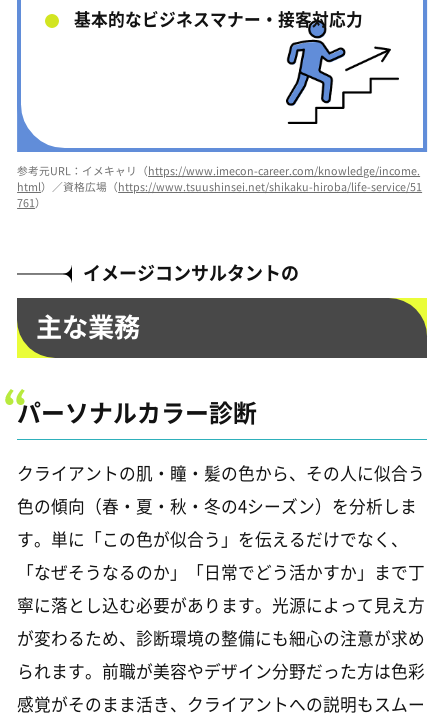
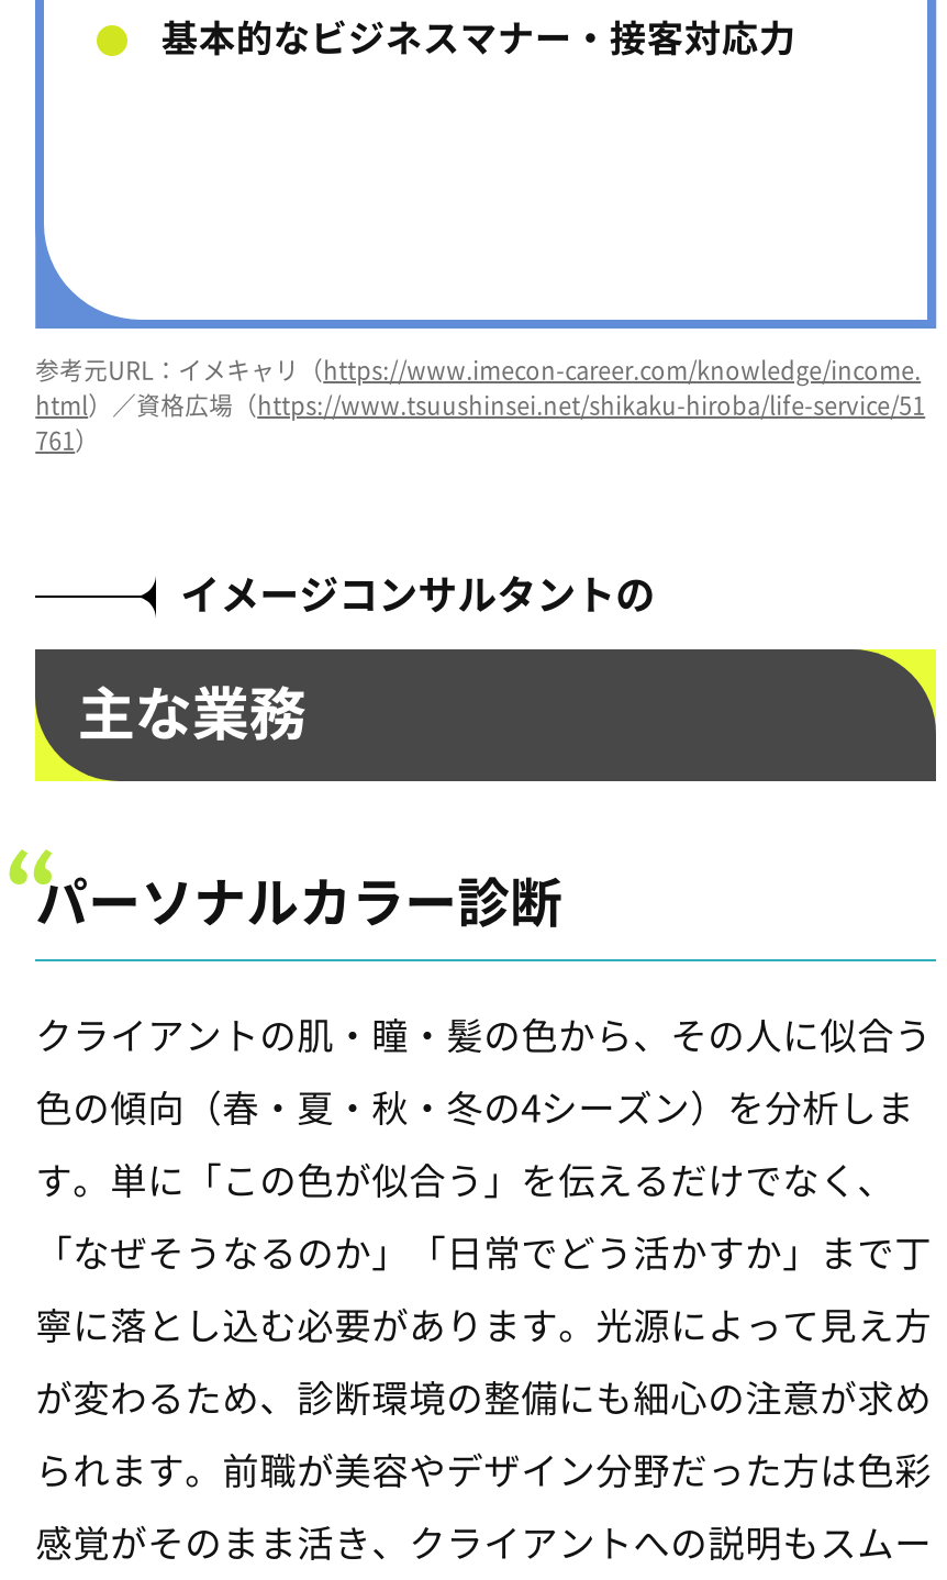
[285,33,400,125] [image] -> none

